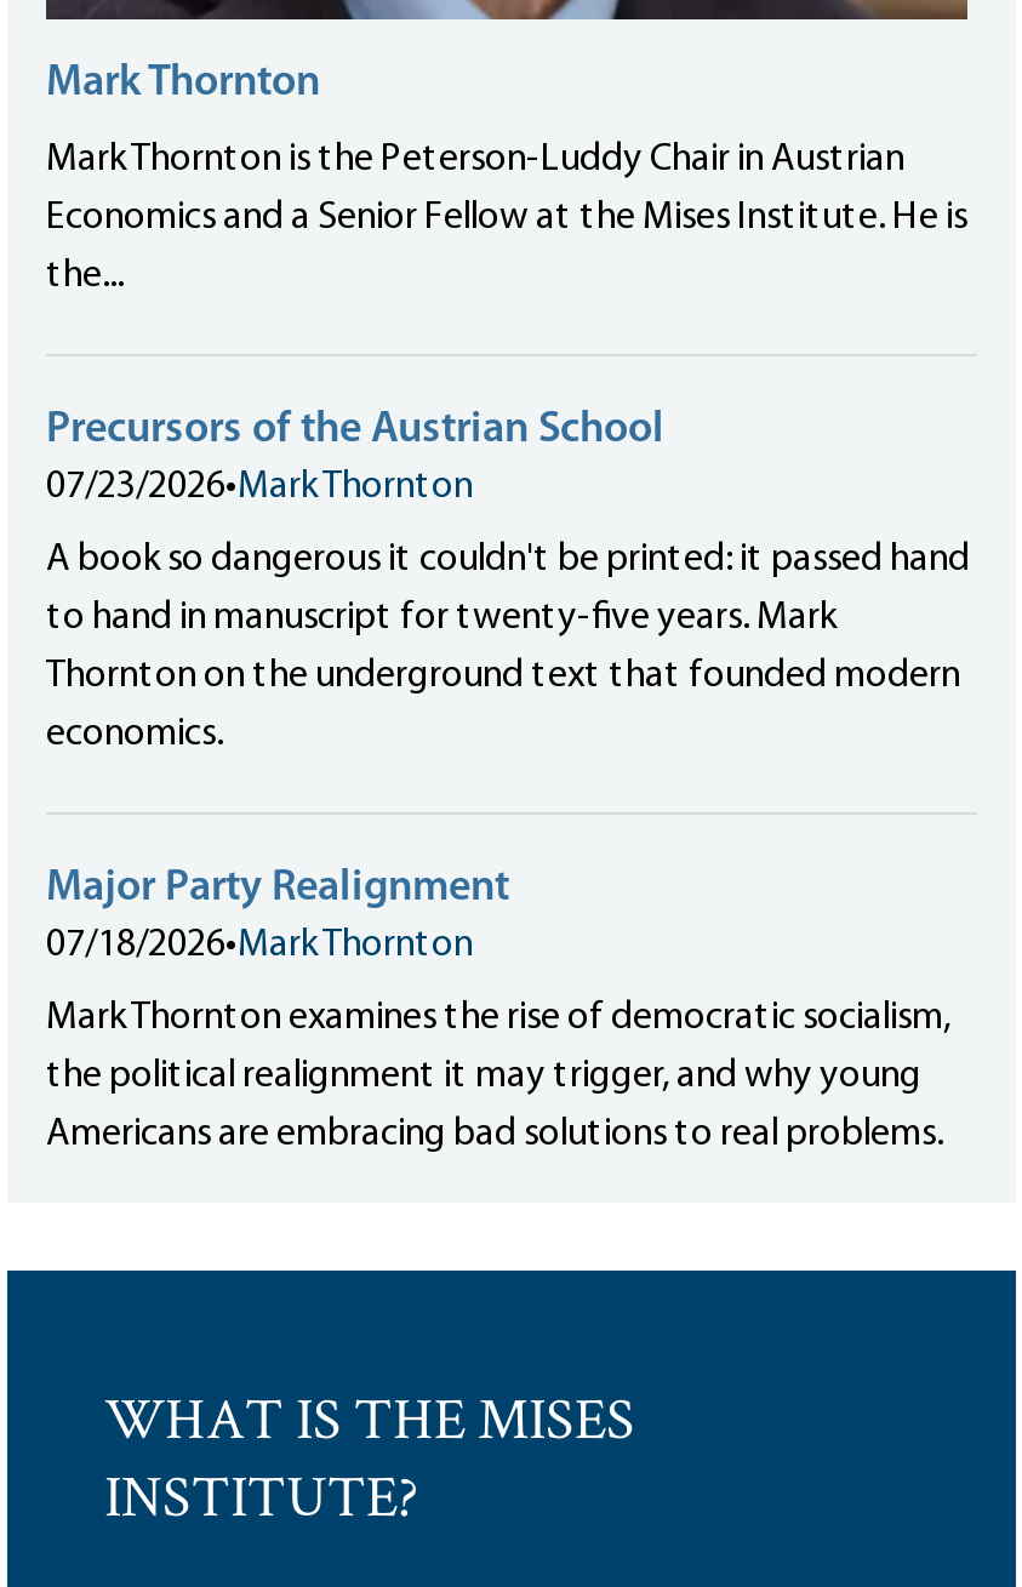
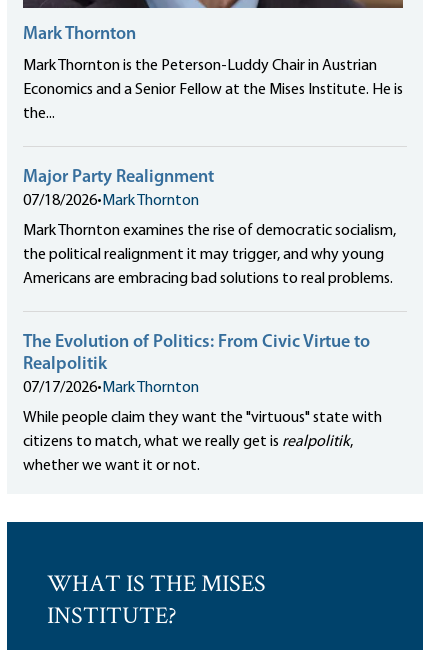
[46,408,970,754] Precursors of the Austrian School | 07/23/2026•Mark Thornton | A book so dangerous it couldn't be printed: it passed hand | to hand in manuscript for twenty-five years. Mark | Thornton on the underground text that founded modern | economics. -> none
moved [46,866,950,1154] -> [23,168,396,287]: Major Party Realignment | 07/18/2026•Mark Thornton | Mark Thornton examines the rise of democratic socialism, | the political realignment it may trigger, and why young | Americans are embracing bad solutions to real problems.
none -> [23,333,382,474] The Evolution of Politics: From Civic Virtue to | Realpolitik | 07/17/2026• Mark Thornton | While people claim they want the "virtuous" state with | citizens to match, what we really get is realpolitik, | whether we want it or not.

